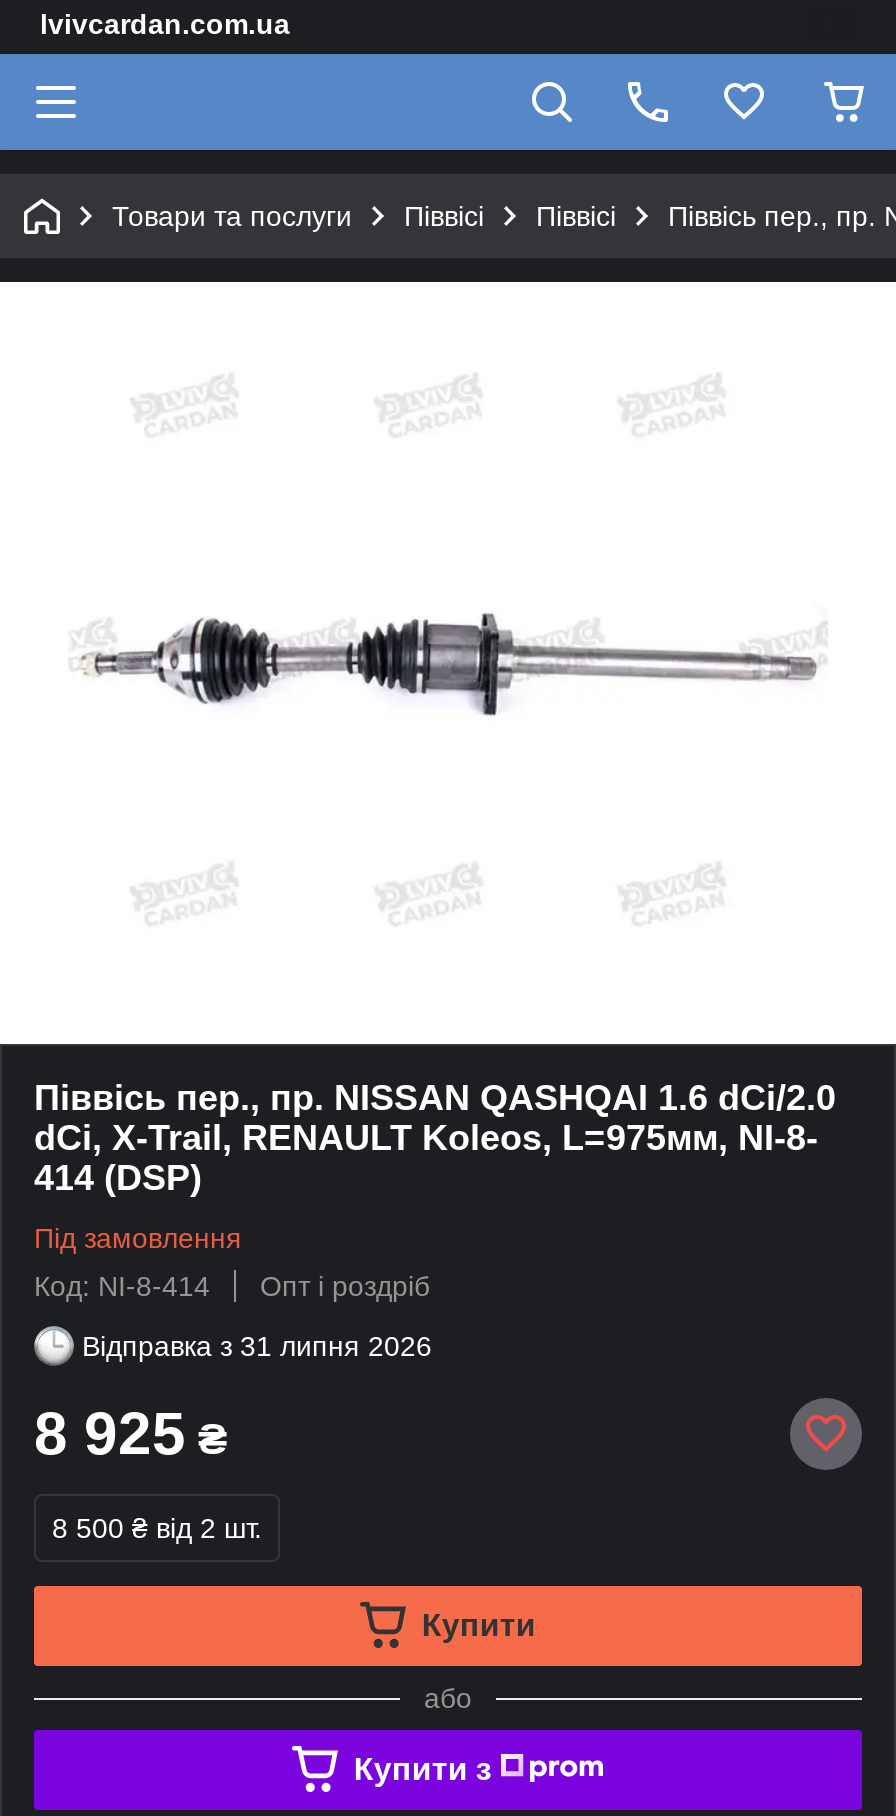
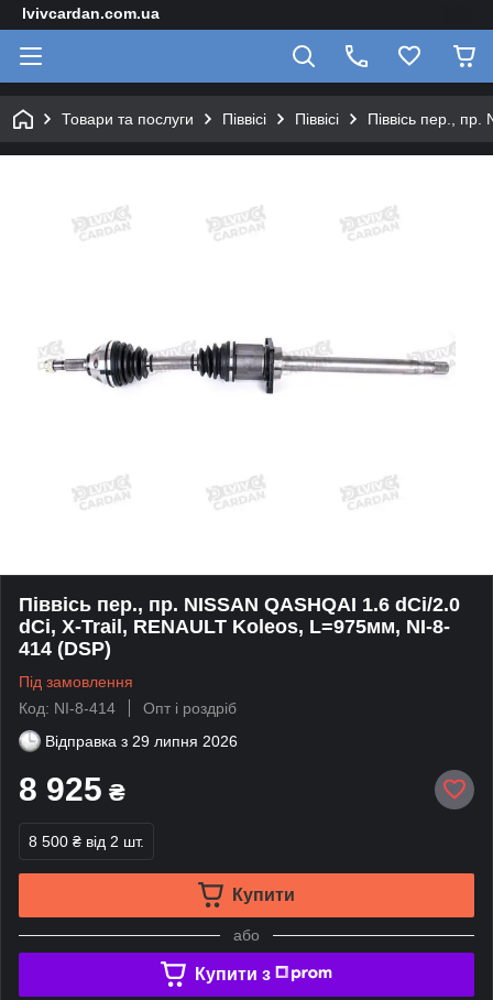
[82,1330,432,1362] Відправка з 31 липня 2026 -> [45,732,238,750] Відправка з 29 липня 2026

